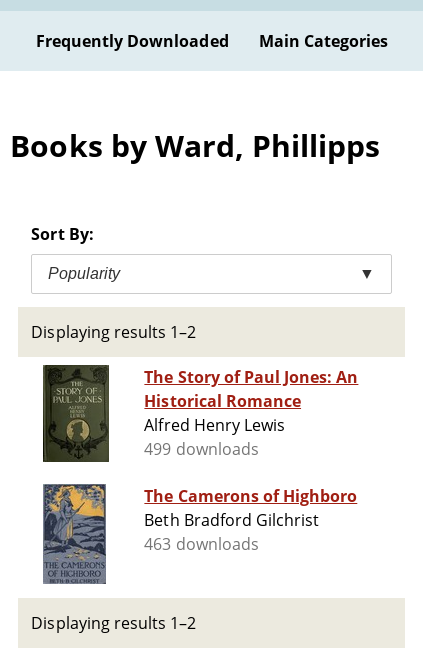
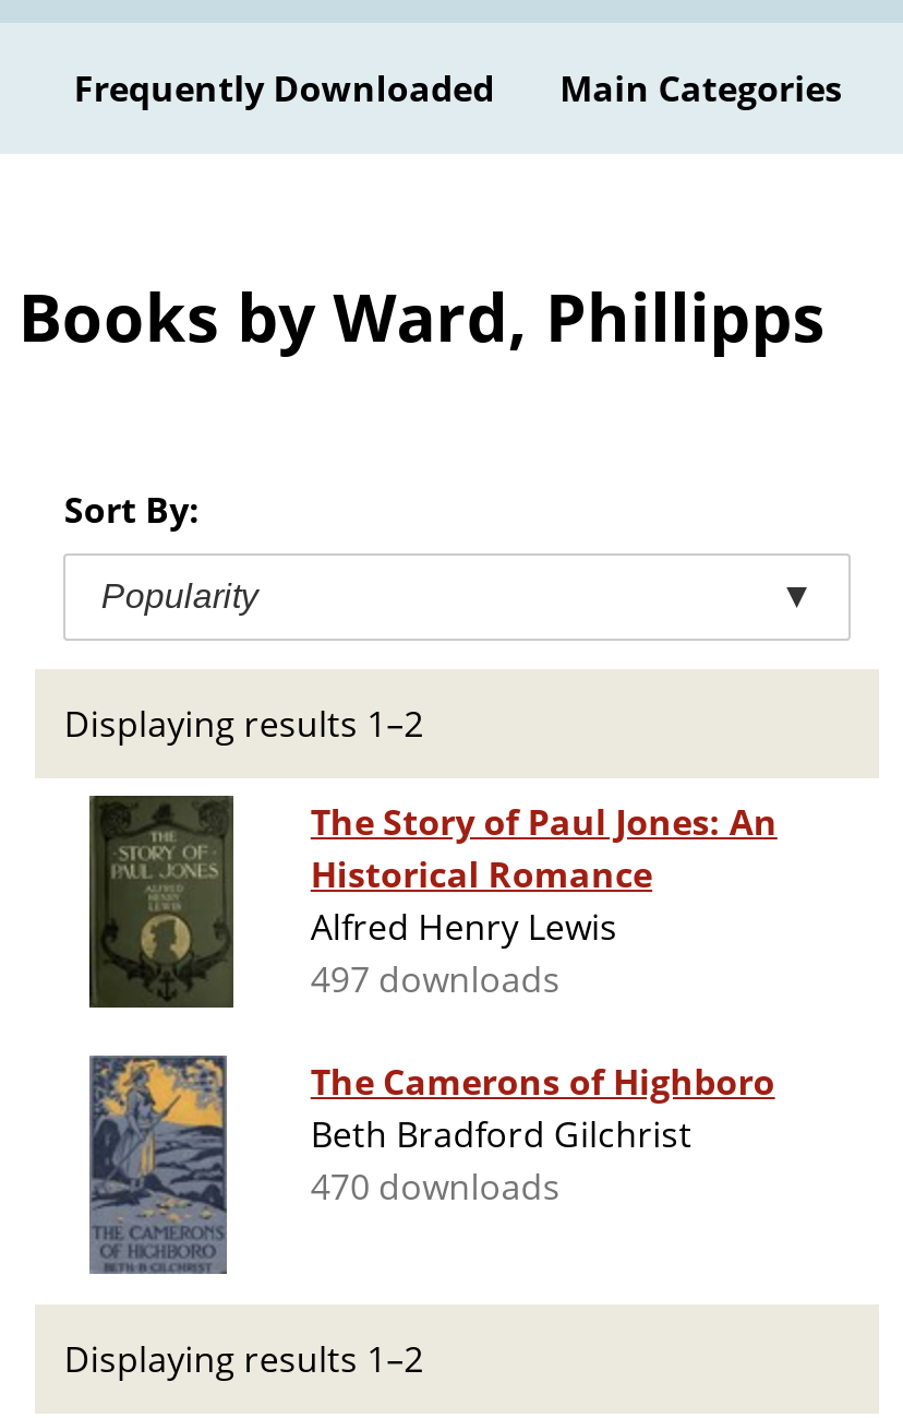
[144,438,259,460] 499 downloads -> [311,956,560,1004] 497 downloads
[144,533,259,555] 463 downloads -> [311,1163,560,1211] 470 downloads

